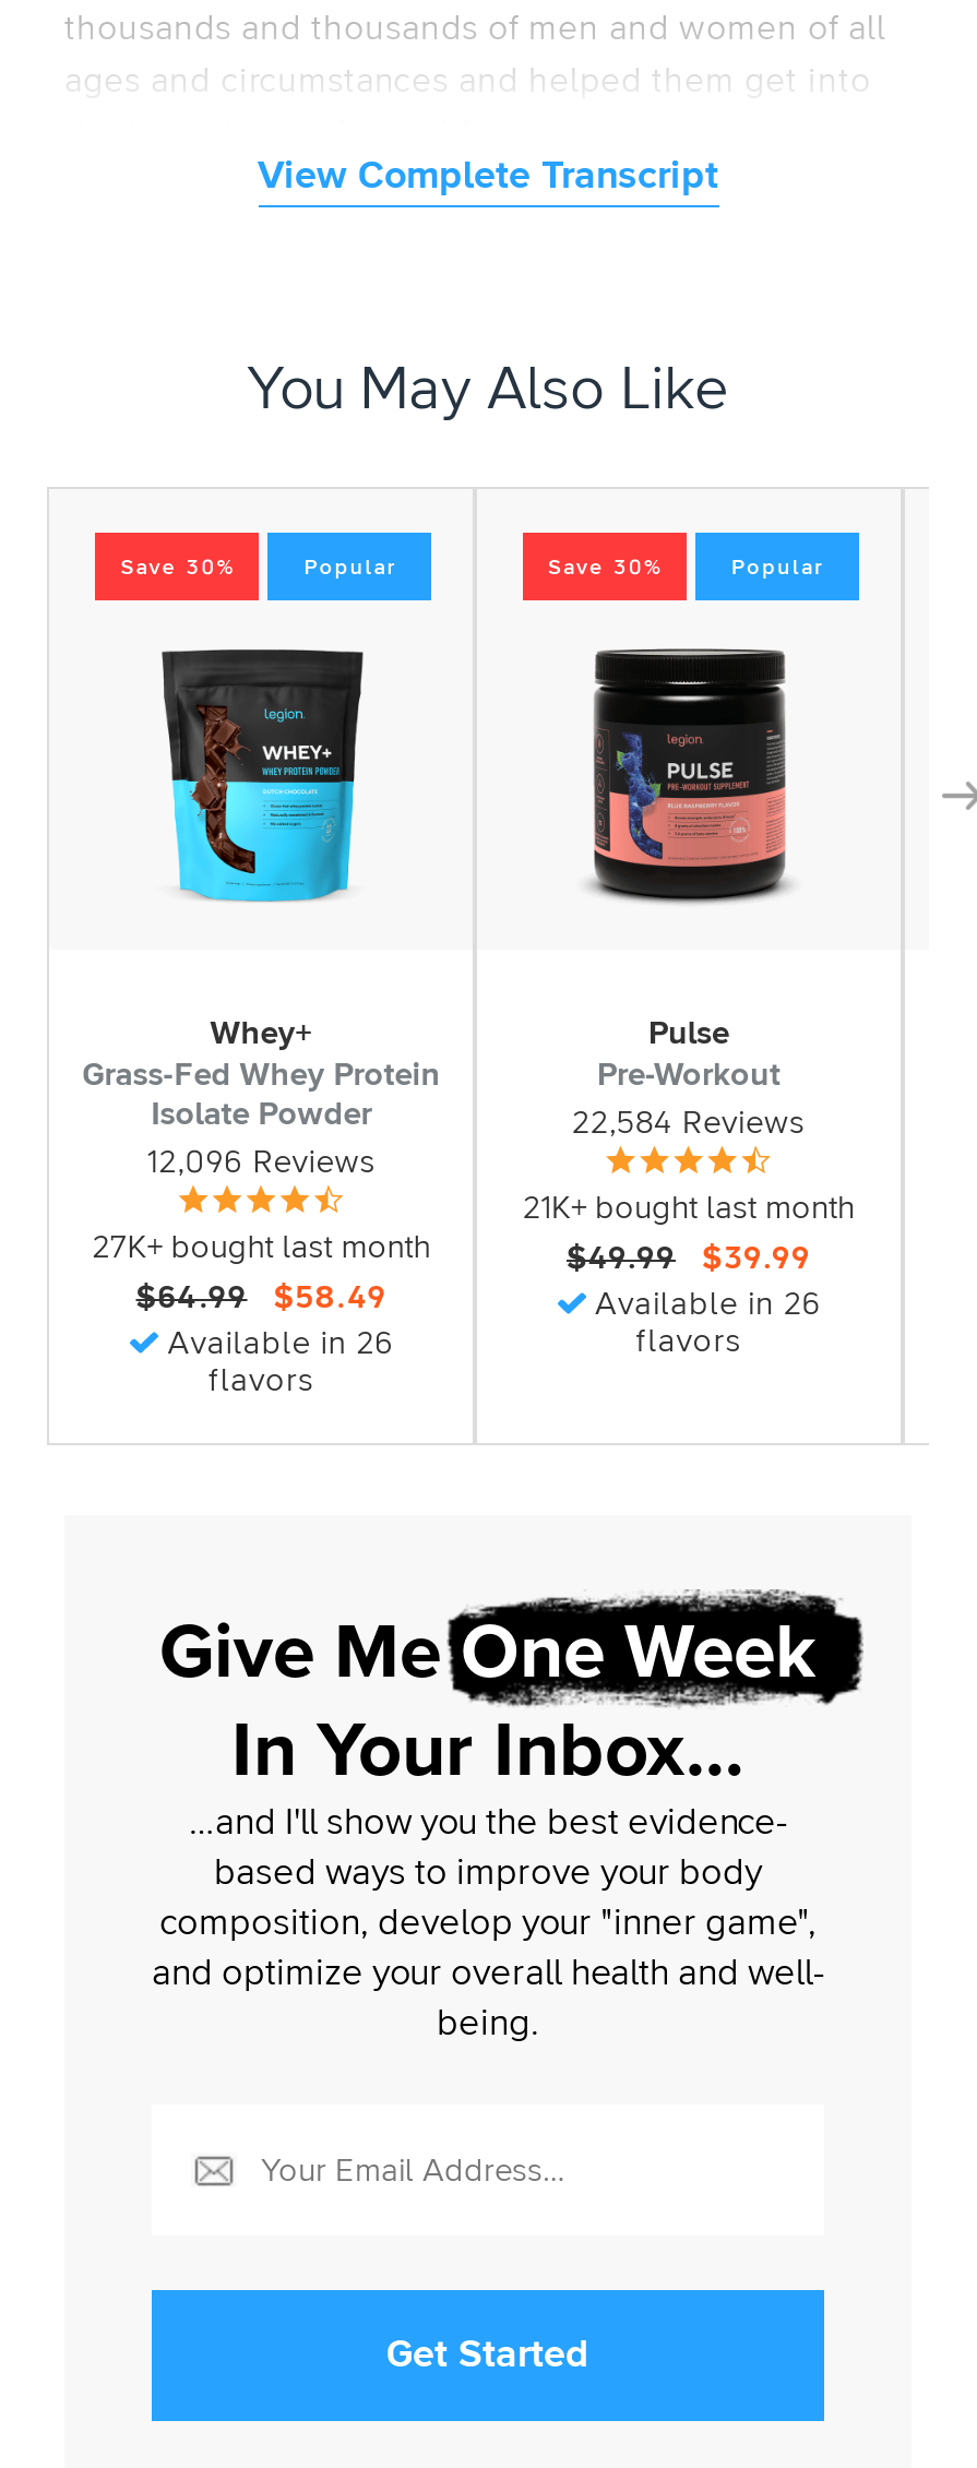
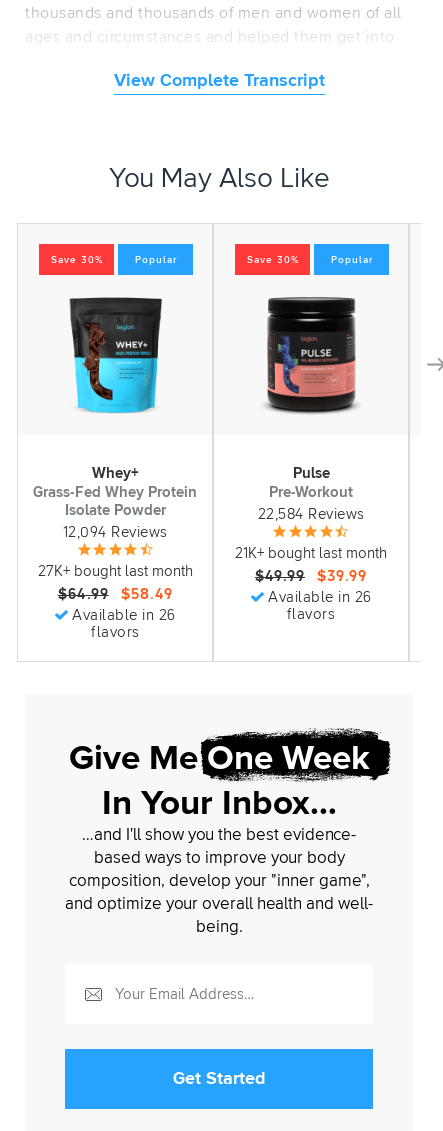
[147,1146,376,1179] 12,096 Reviews -> [63,525,168,540] 12,094 Reviews

